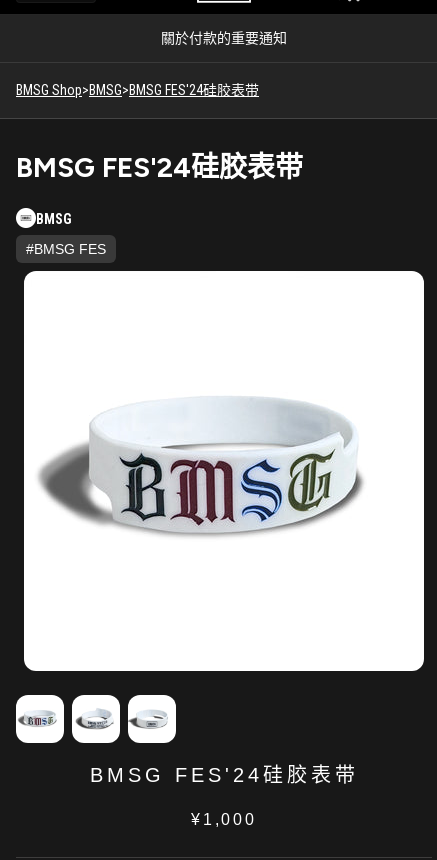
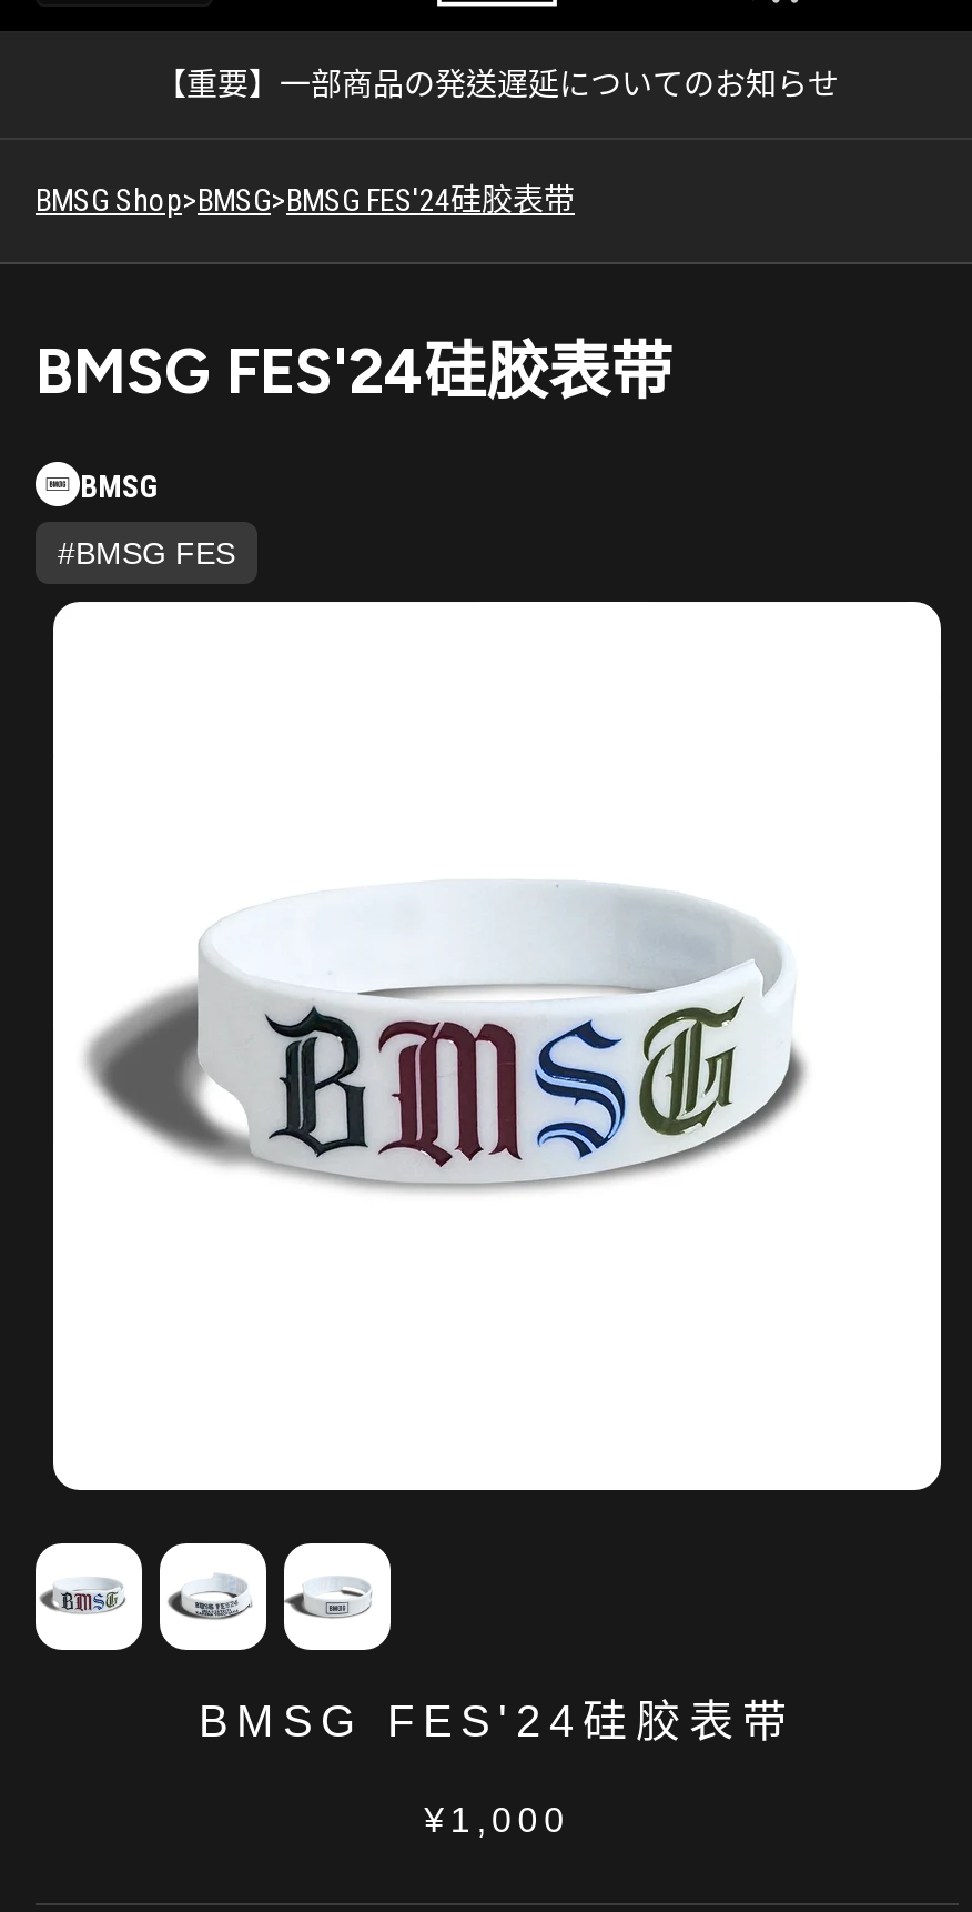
[161,30,287,46] 關於付款的重要通知 -> [155,67,839,102] 【重要】一部商品の発送遅延についてのお知らせ

